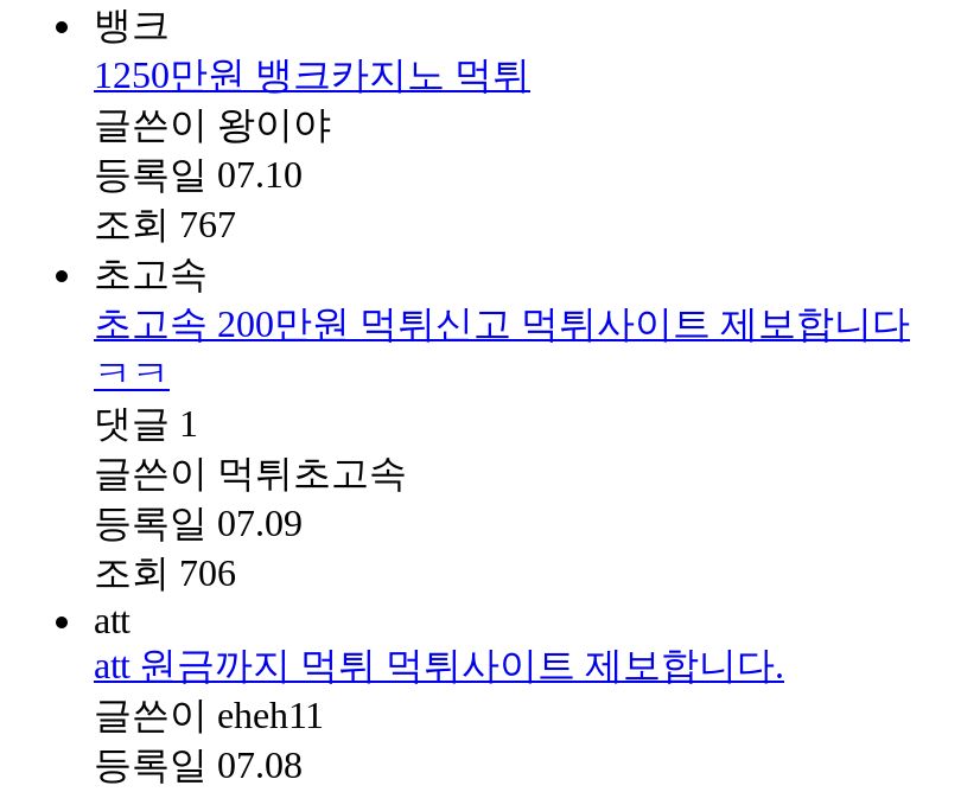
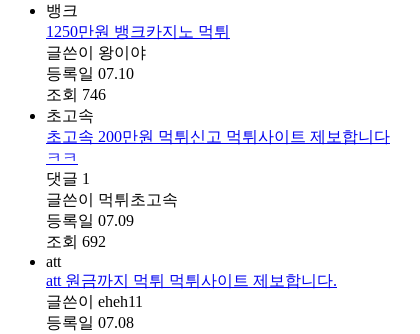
[94,204,236,245] 조회 767 -> [46,86,106,103] 조회 746
[94,553,236,593] 조회 706 -> [46,233,106,250] 조회 692

